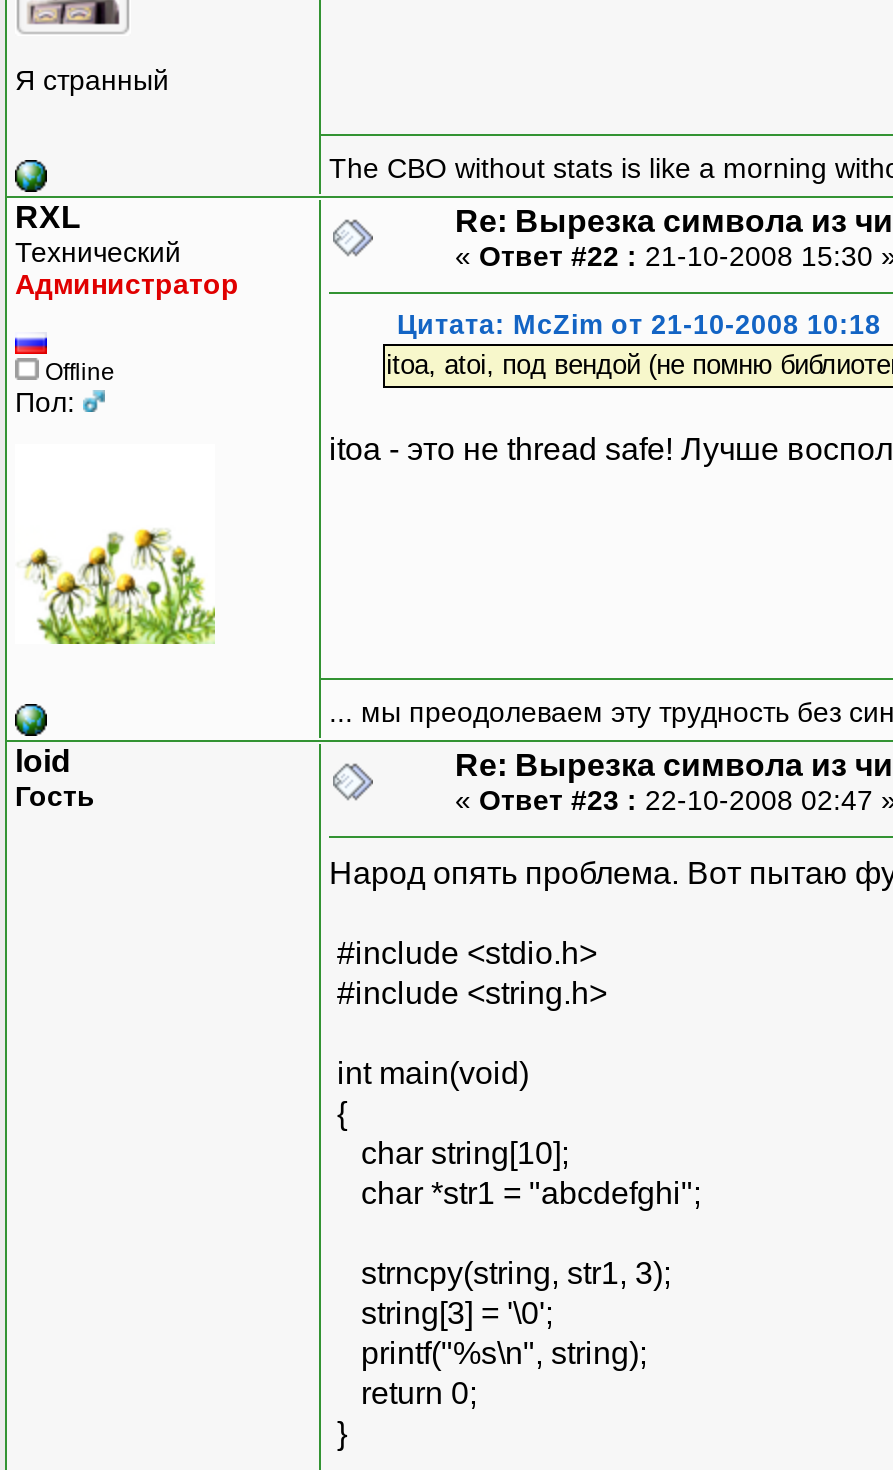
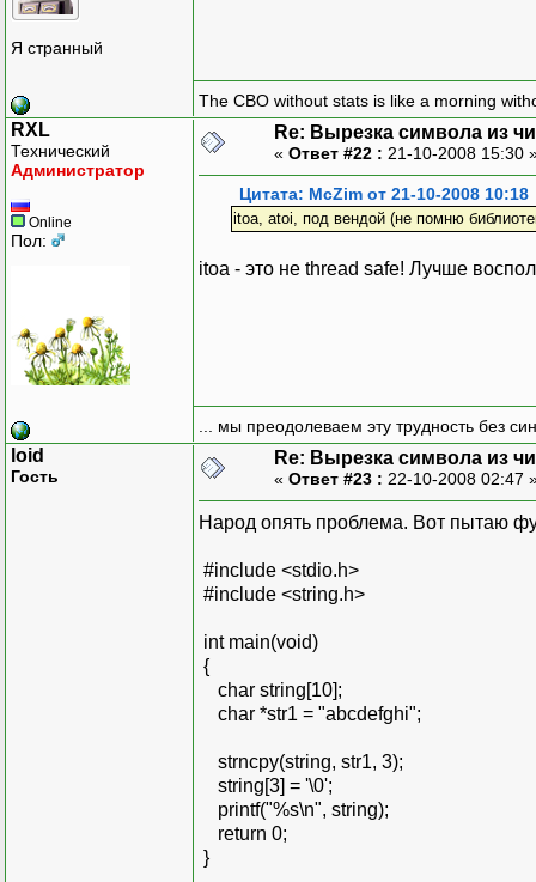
[39,357,115,385] Offline -> [25,214,72,230] Online

